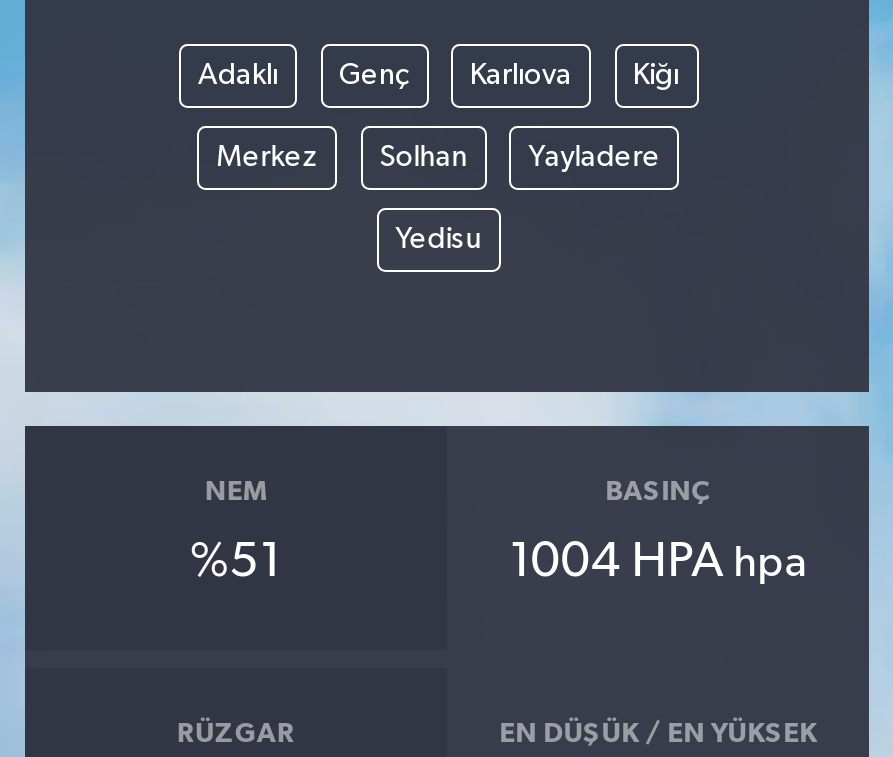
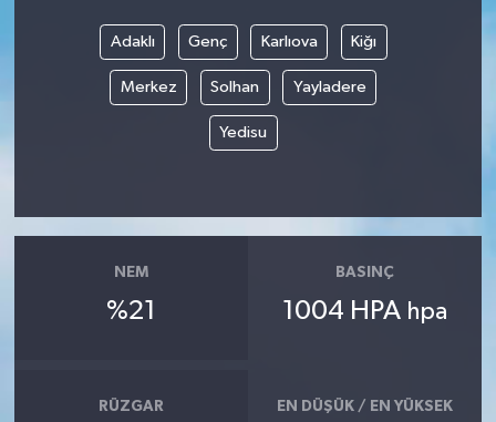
[190,537,282,585] %51 -> [106,297,156,324] %21

